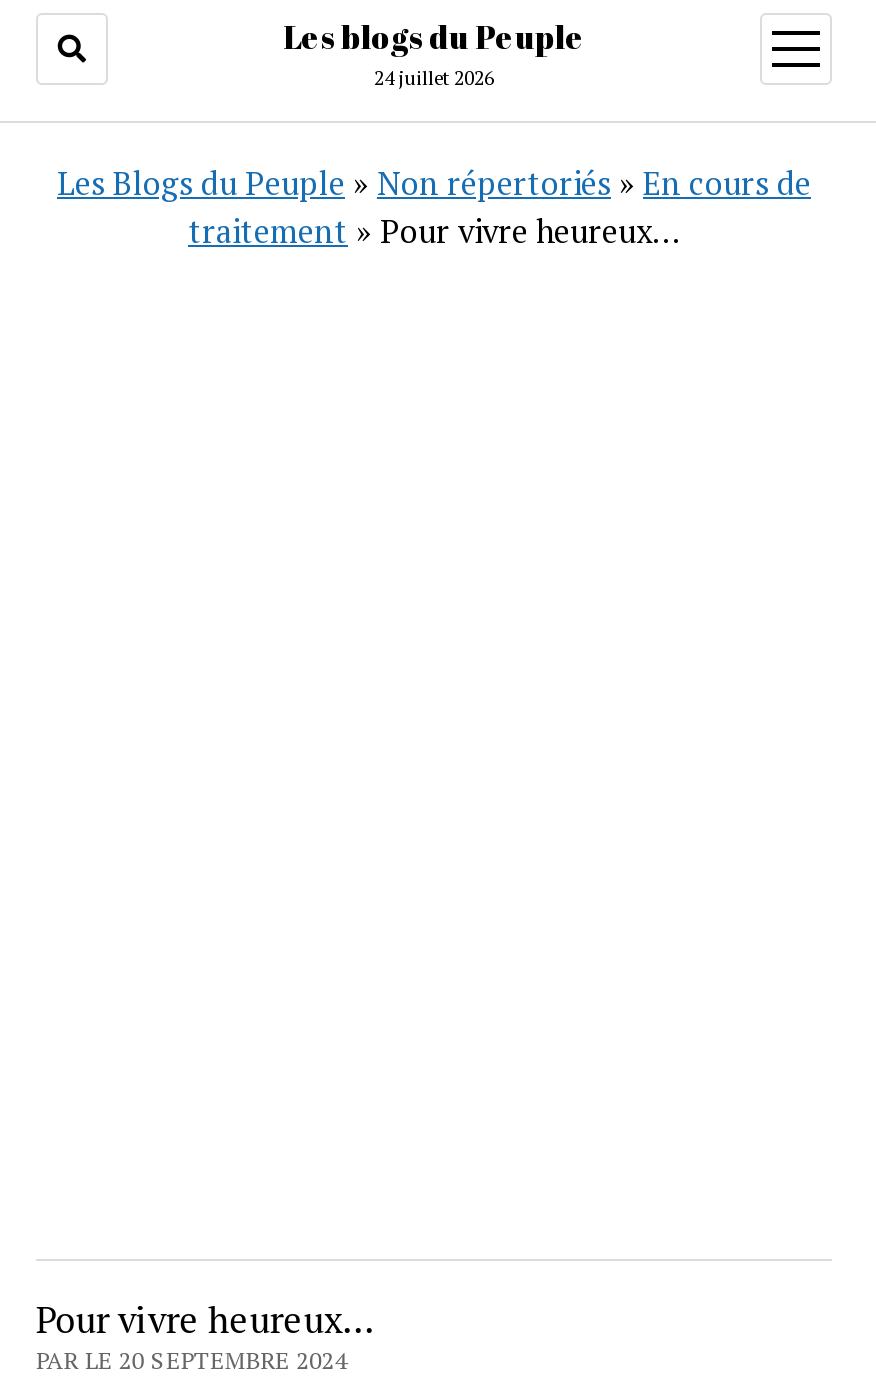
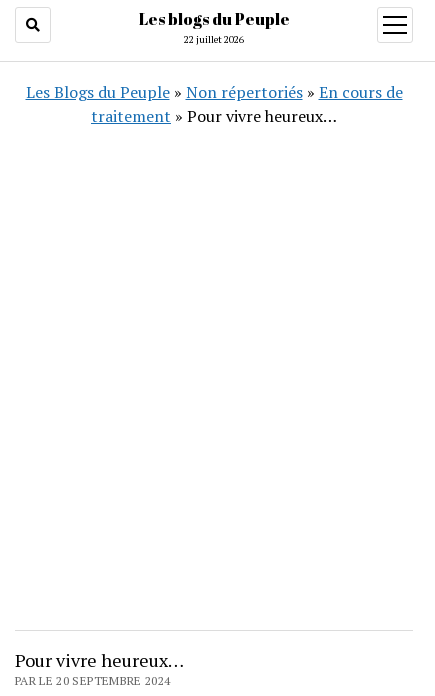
[374,65,494,91] 24 juillet 2026 -> [184,33,244,46] 22 juillet 2026

